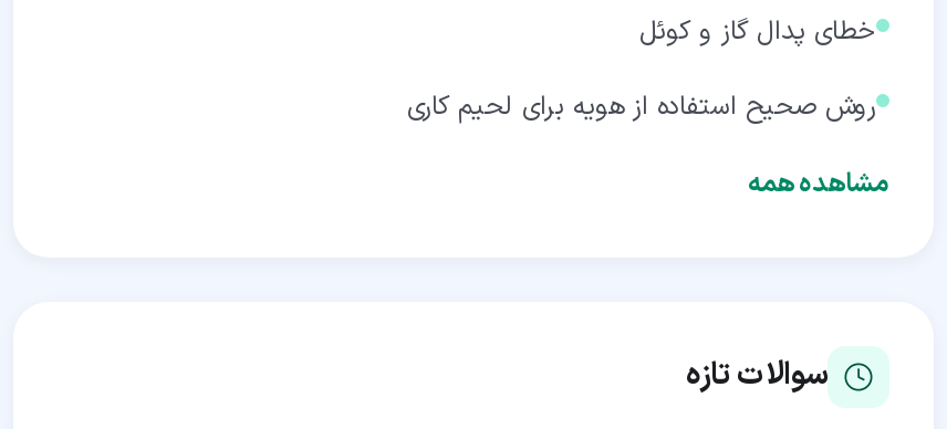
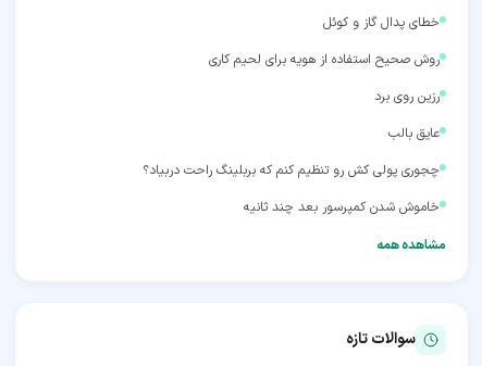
none -> [143,87,440,217] رزین روی برد | عایق بالب | چجوری پولی کش رو تنظیم کنم که بربلینگ راحت دربیاد؟ | خاموش شدن کمپرسور بعد چند ثانیه

